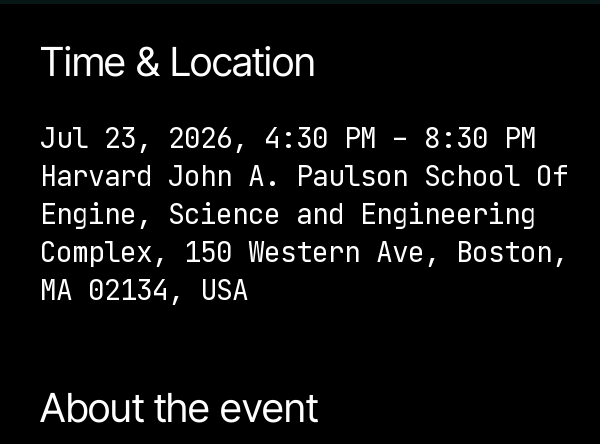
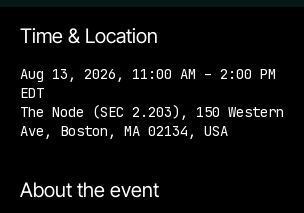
[40,120,568,308] Jul 23, 2026, 4:30 PM – 8:30 PM | Harvard John A. Paulson School Of | Engine, Science and Engineering | Complex, 150 Western Ave, Boston, | MA 02134, USA -> [20,65,284,140] Aug 13, 2026, 11:00 AM – 2:00 PM | EDT | The Node (SEC 2.203), 150 Western | Ave, Boston, MA 02134, USA

